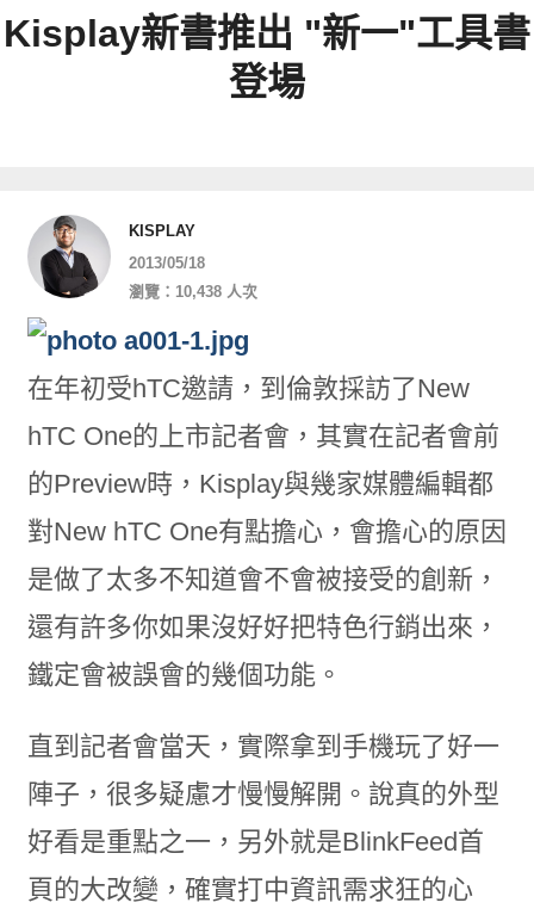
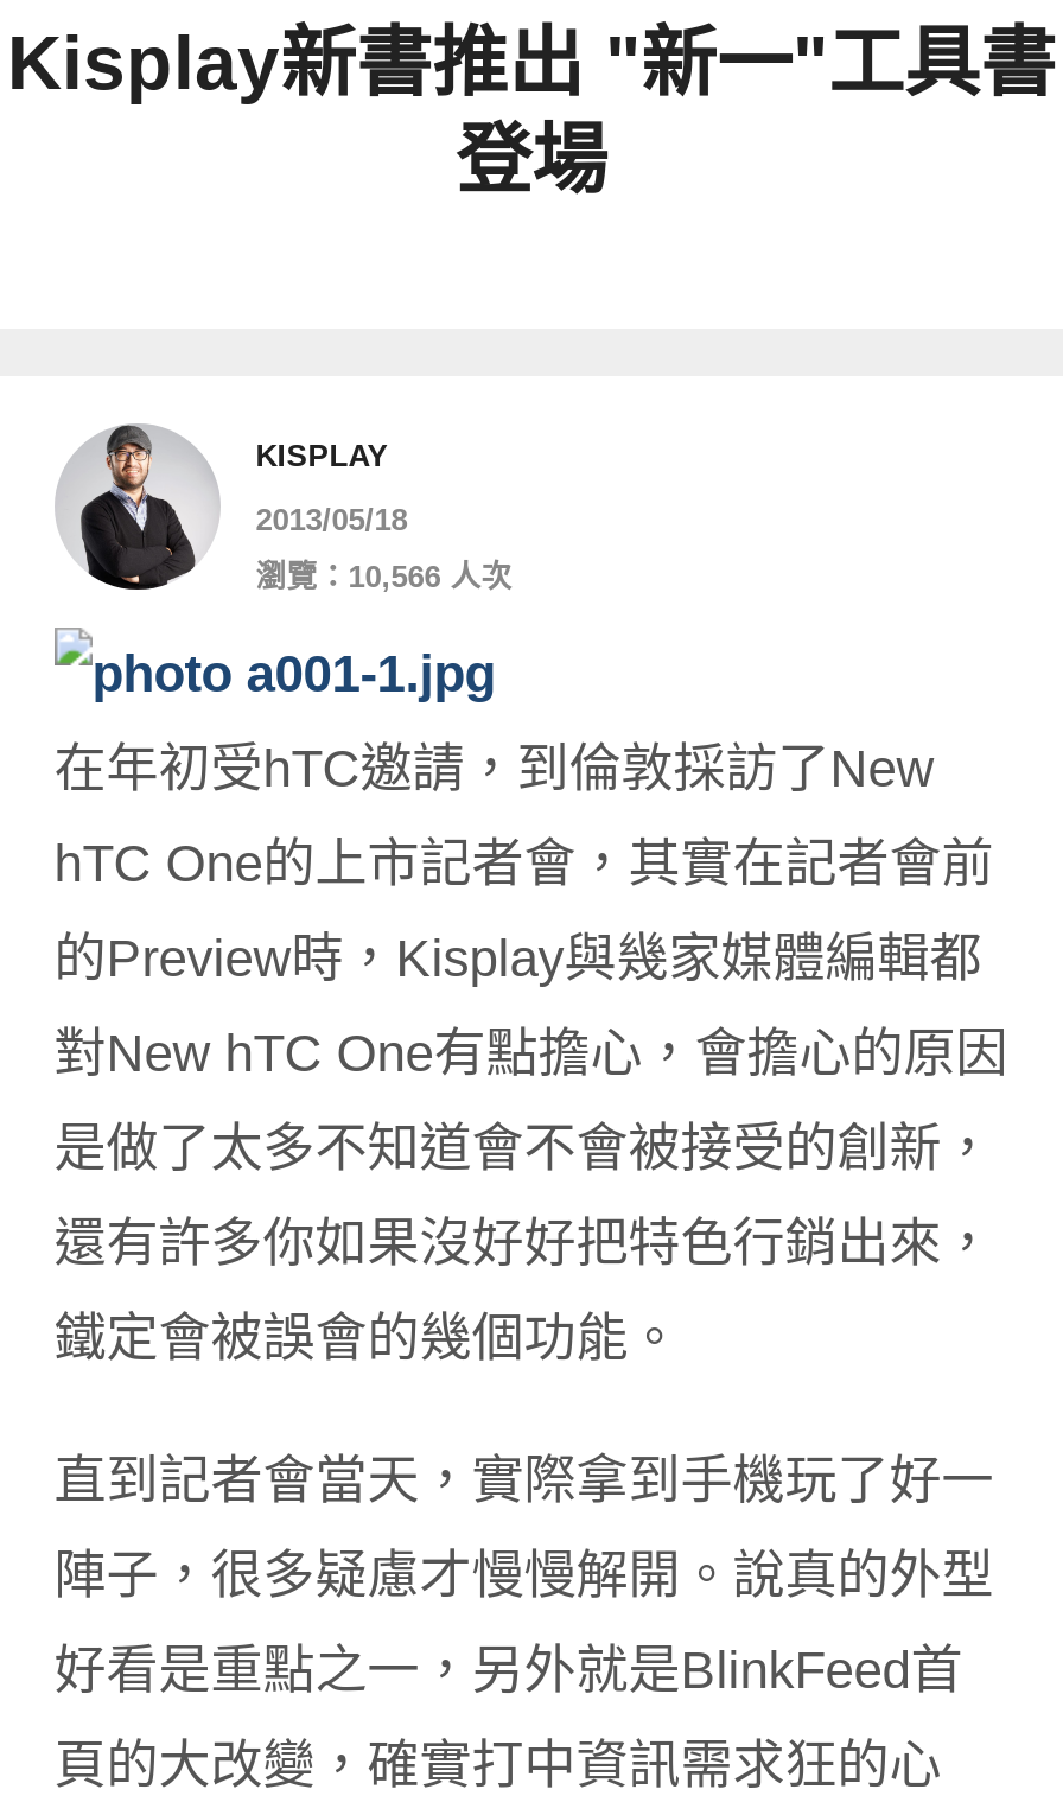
[128,283,257,301] 瀏覽：10,438 人次 -> [256,559,512,594] 瀏覽：10,566 人次

